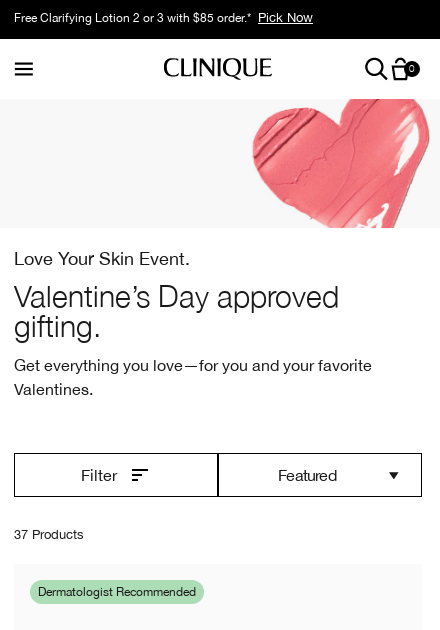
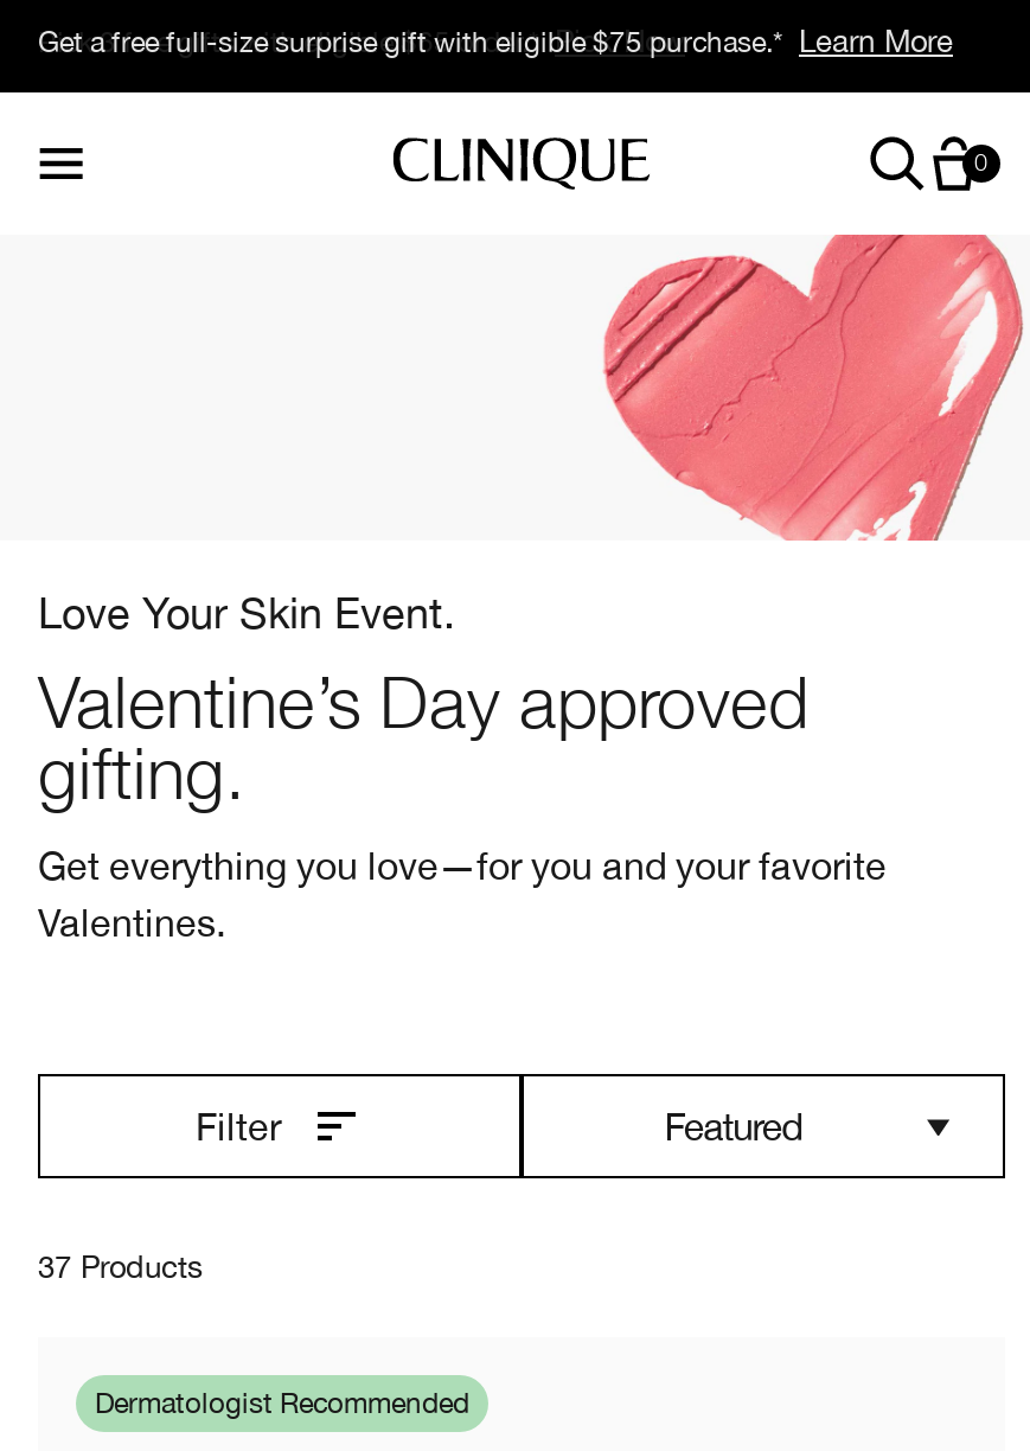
[14,10,313,25] Free Clarifying Lotion 2 or 3 with $85 order.* Pick Now -> [38,24,953,59] Get a free full-size surprise gift with eligible $75 purchase.* Learn More

